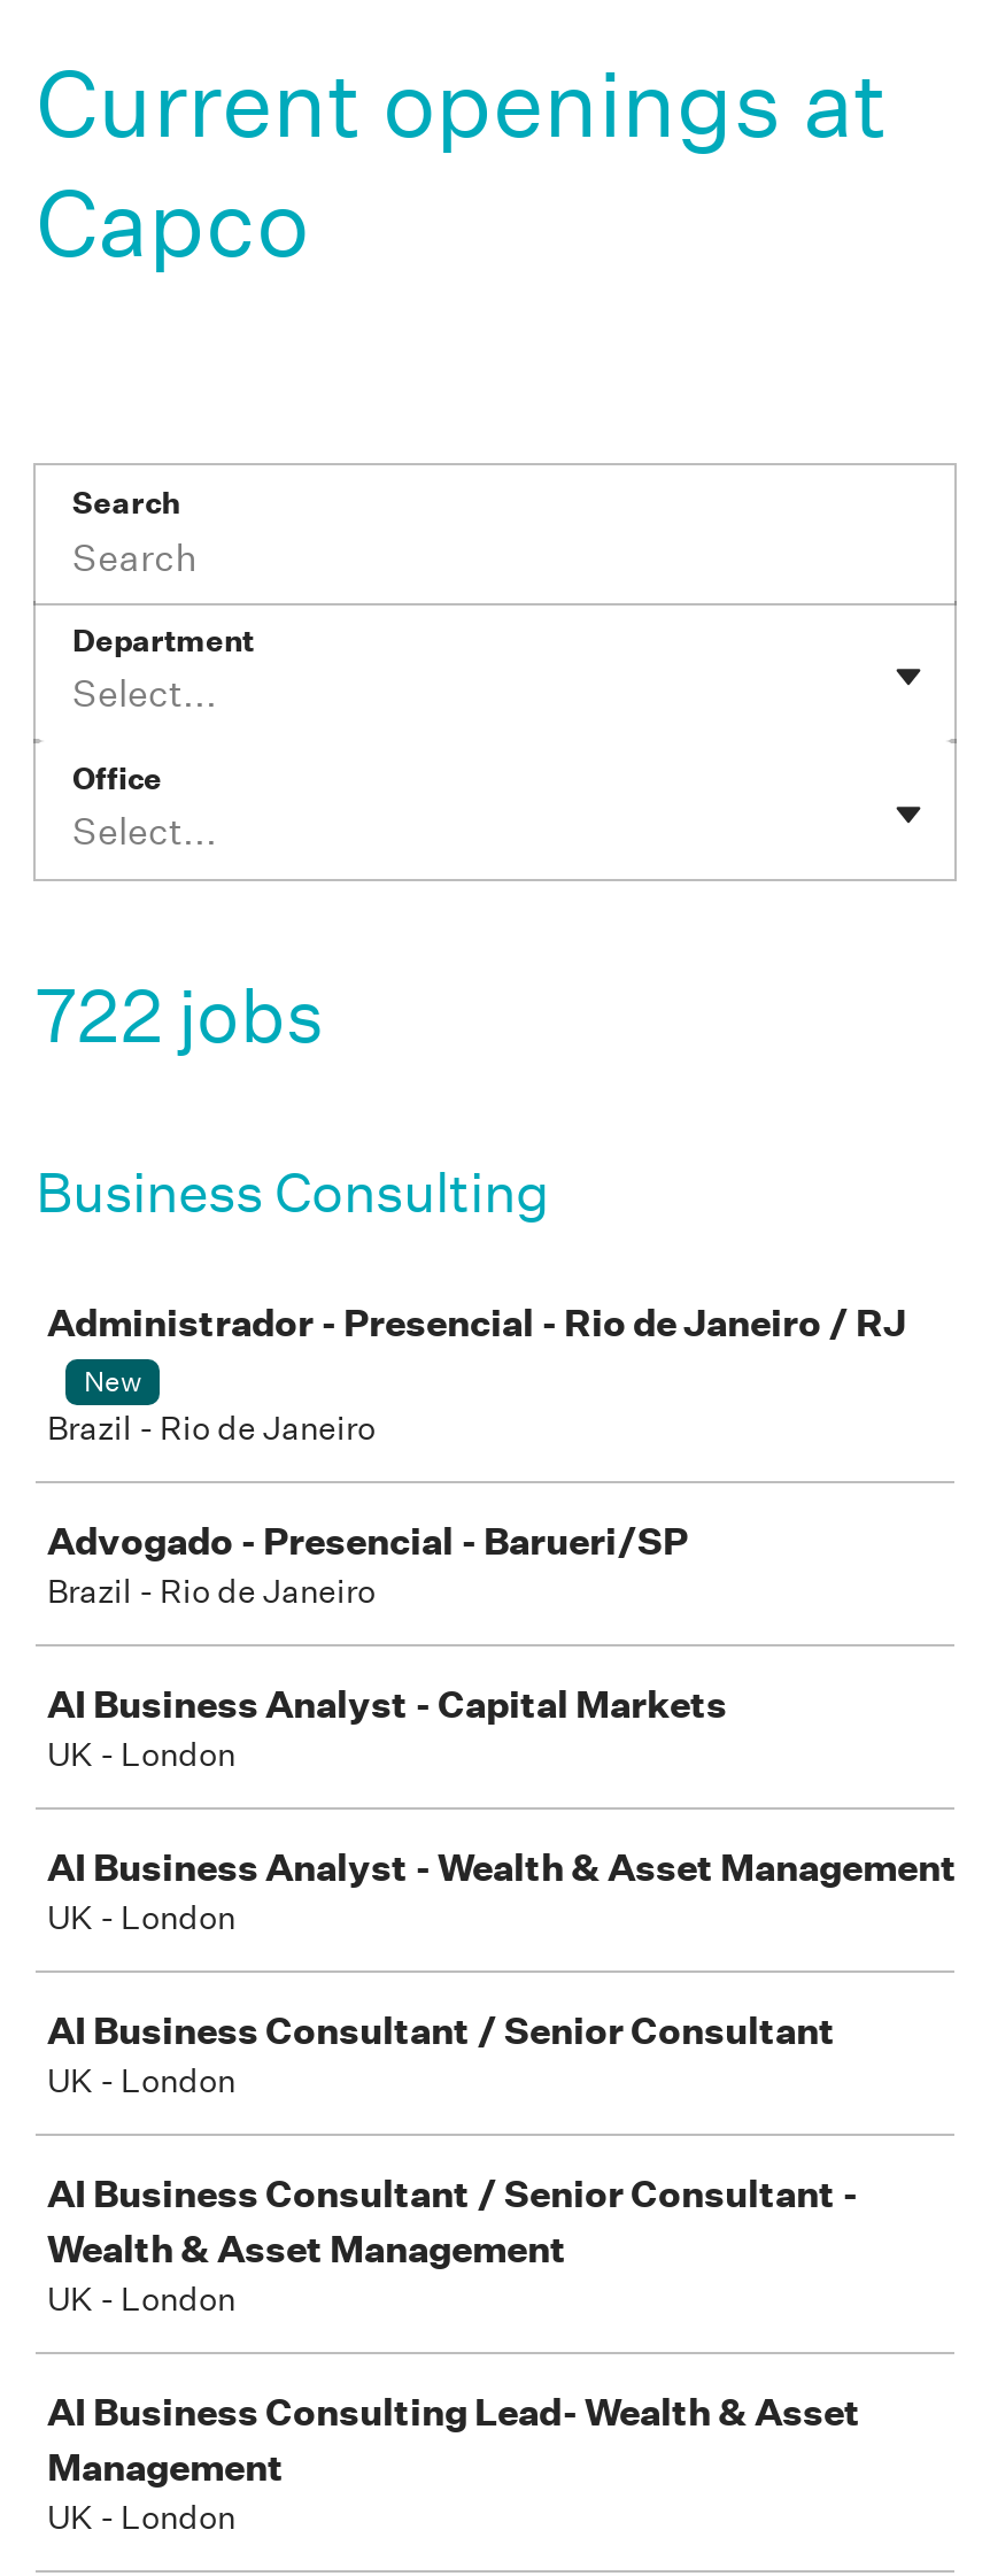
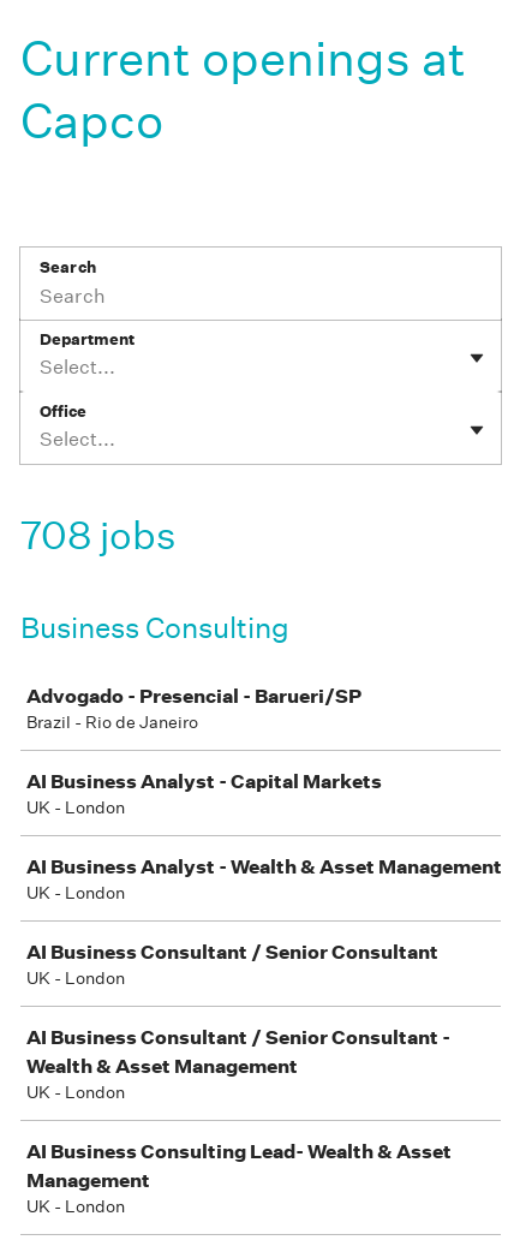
[36,971,325,1061] 722 jobs -> [20,512,177,559] 708 jobs
[47,1299,906,1449] Administrador - Presencial - Rio de Janeiro / RJ | New | Brazil - Rio de Janeiro -> none

